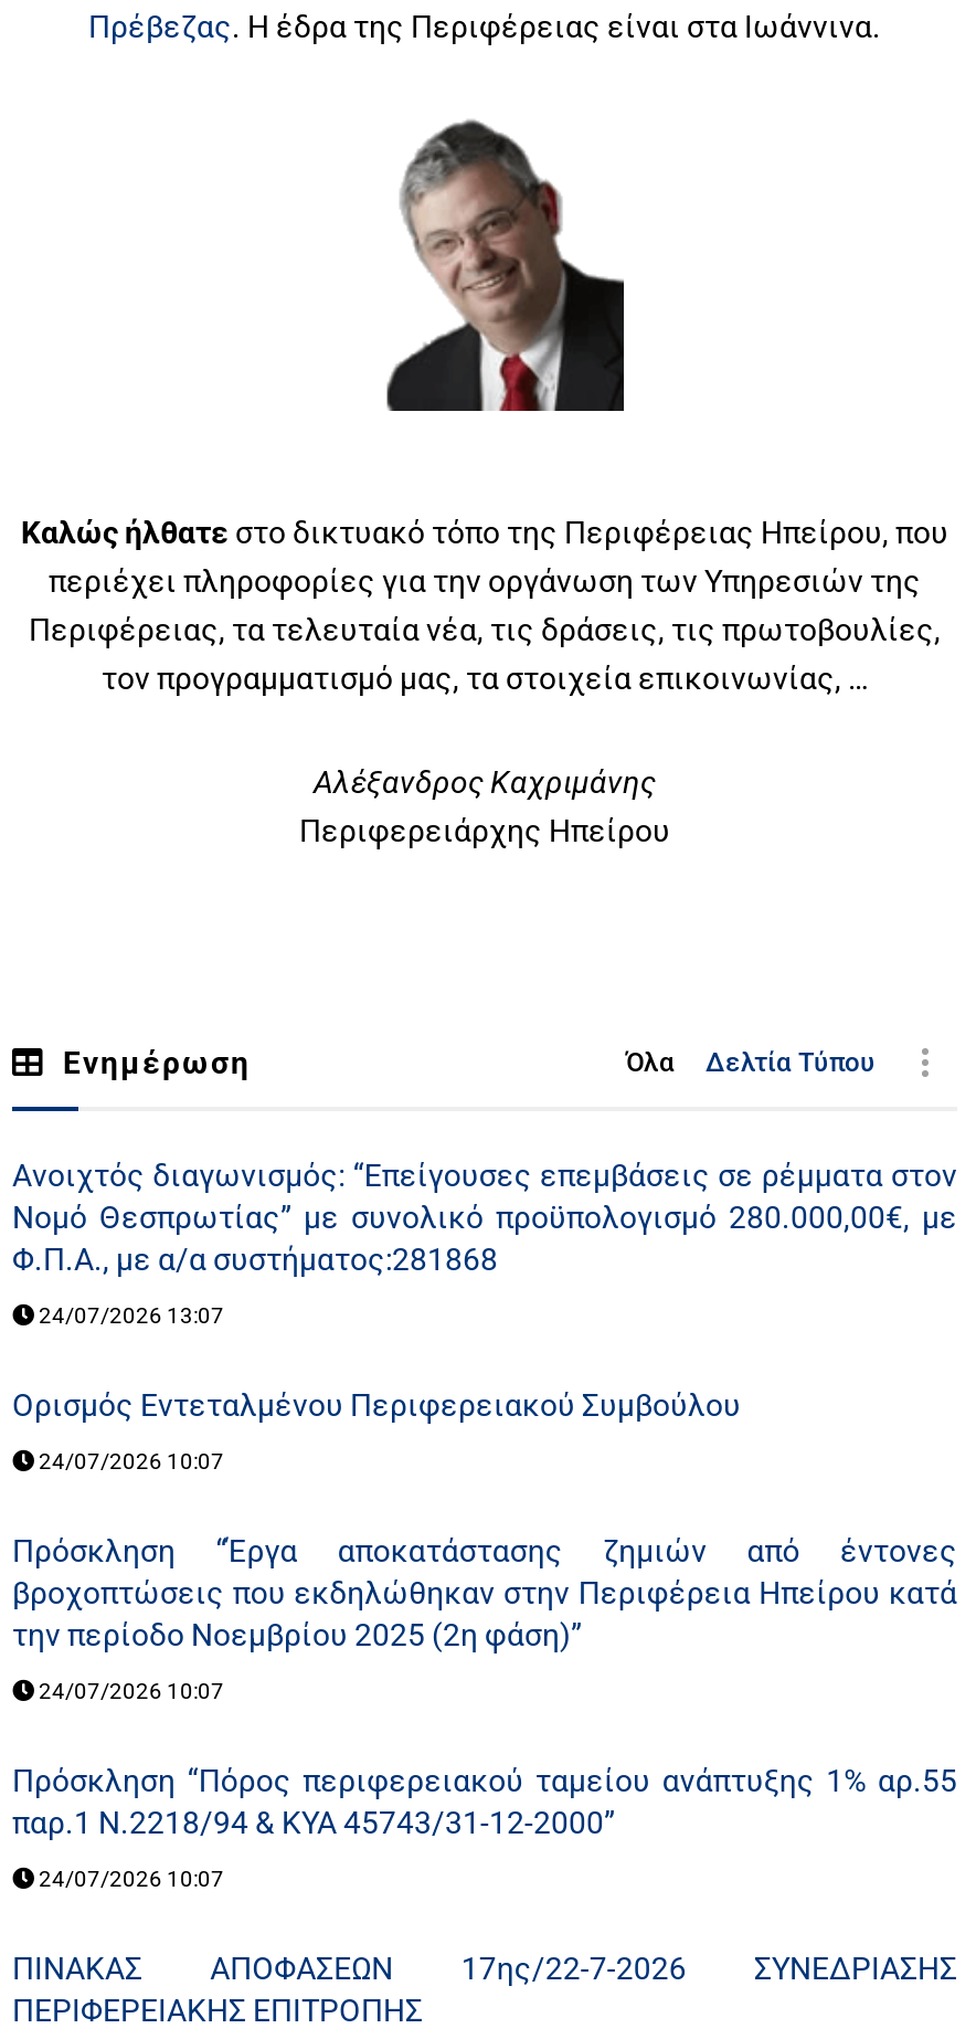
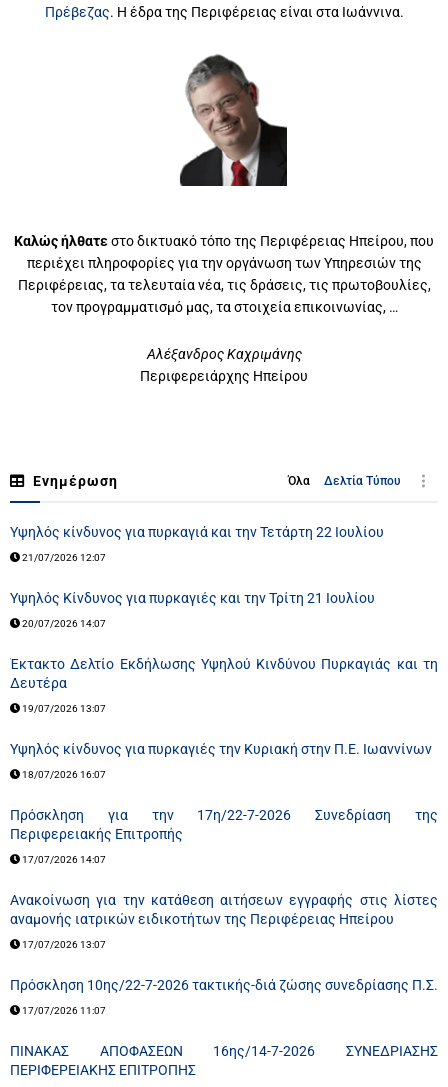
[12,1159,957,1987] Ανοιχτός διαγωνισμός: “Επείγουσες επεμβάσεις σε ρέμματα στον | Νομό Θεσπρωτίας” με συνολικό προϋπολογισμό 280.000,00€, με | Φ.Π.Α., με α/α συστήματος:281868 | 24/07/2026 13:07 | Ορισμός Εντεταλμένου Περιφερειακού Συμβούλου | 24/07/2026 10:07 | Πρόσκληση “Έργα αποκατάστασης ζημιών από έντονες | βροχοπτώσεις που εκδηλώθηκαν στην Περιφέρεια Ηπείρου κατά | την περίοδο Νοεμβρίου 2025 (2η φάση)” | 24/07/2026 10:07 | Πρόσκληση “Πόρος περιφερειακού ταμείου ανάπτυξης 1% αρ.55 | παρ.1 Ν.2218/94 & ΚΥΑ 45743/31-12-2000” | 24/07/2026 10:07 | ΠΙΝΑΚΑΣ ΑΠΟΦΑΣΕΩΝ 17ης/22-7-2026 ΣΥΝΕΔΡΙΑΣΗΣ -> [10,524,438,1059] Υψηλός κίνδυνος για πυρκαγιά και την Τετάρτη 22 Ιουλίου | 21/07/2026 12:07 | Υψηλός Κίνδυνος για πυρκαγιές και την Τρίτη 21 Ιουλίου | 20/07/2026 14:07 | Έκτακτο Δελτίο Εκδήλωσης Υψηλού Κινδύνου Πυρκαγιάς και τη | Δευτέρα | 19/07/2026 13:07 | Υψηλός κίνδυνος για πυρκαγιές την Κυριακή στην Π.Ε. Ιωαννίνων | 18/07/2026 16:07 | Πρόσκληση για την 17η/22-7-2026 Συνεδρίαση της | Περιφερειακής Επιτροπής | 17/07/2026 14:07 | Ανακοίνωση για την κατάθεση αιτήσεων εγγραφής στις λίστες | αναμονής ιατρικών ειδικοτήτων της Περιφέρειας Ηπείρου | 17/07/2026 13:07 | Πρόσκληση 10ης/22-7-2026 τακτικής-διά ζώσης συνεδρίασης Π.Σ. | 17/07/2026 11:07 | ΠΙΝΑΚΑΣ ΑΠΟΦΑΣΕΩΝ 16ης/14-7-2026 ΣΥΝΕΔΡΙΑΣΗΣ

